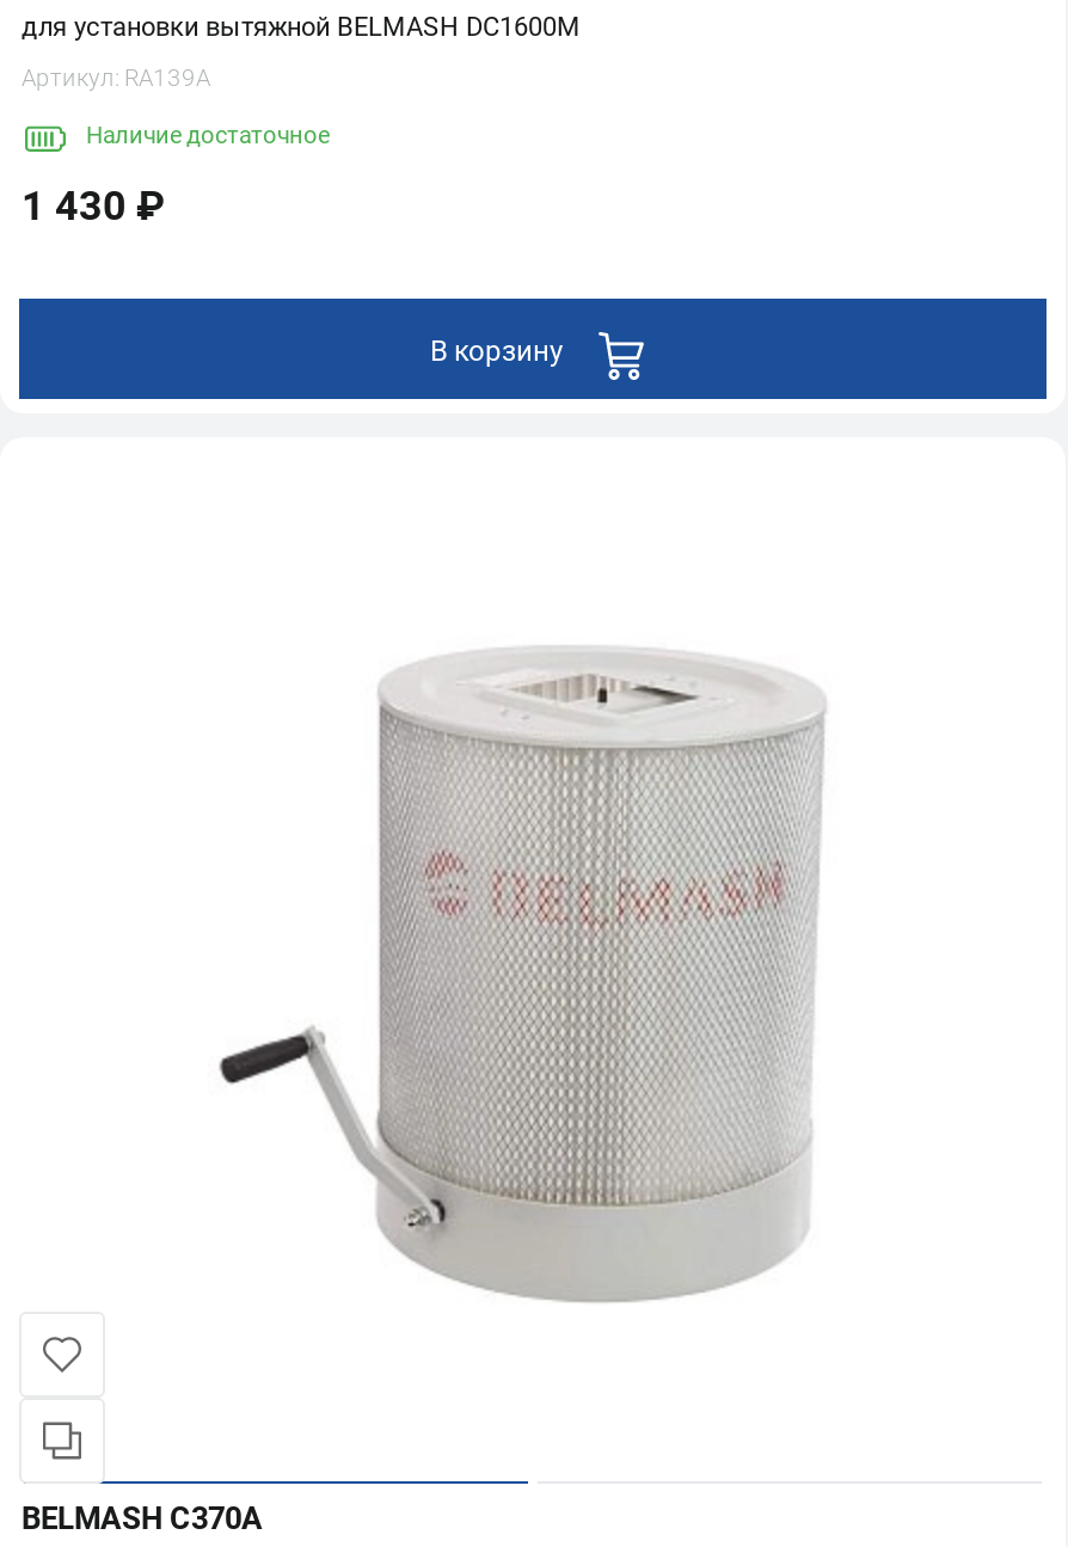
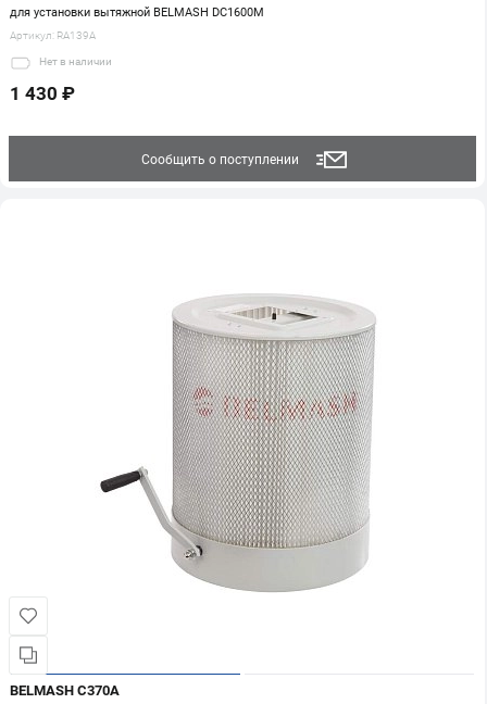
[86,121,330,147] Наличие достаточное -> [39,55,112,67] Нет в наличии
[430,333,564,367] В корзину -> [141,152,298,167] Сообщить о поступлении

